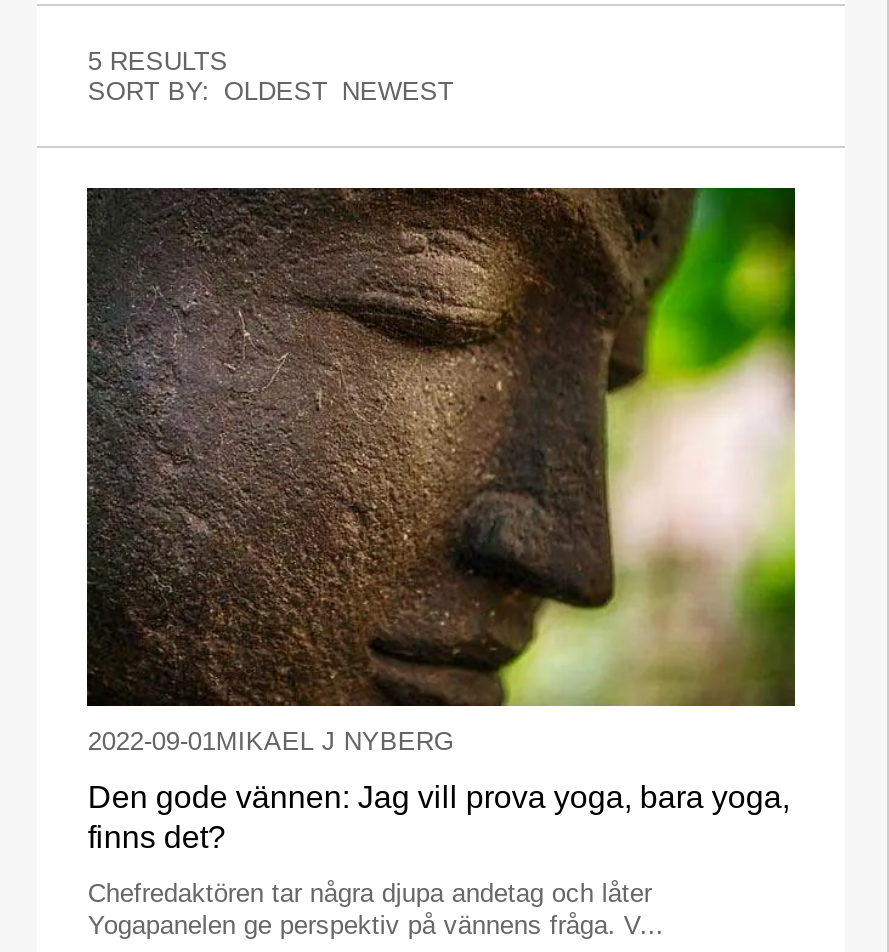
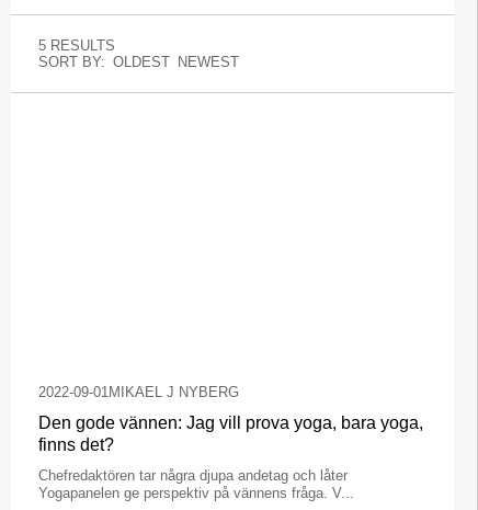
[85,186,797,708] [image] -> none

